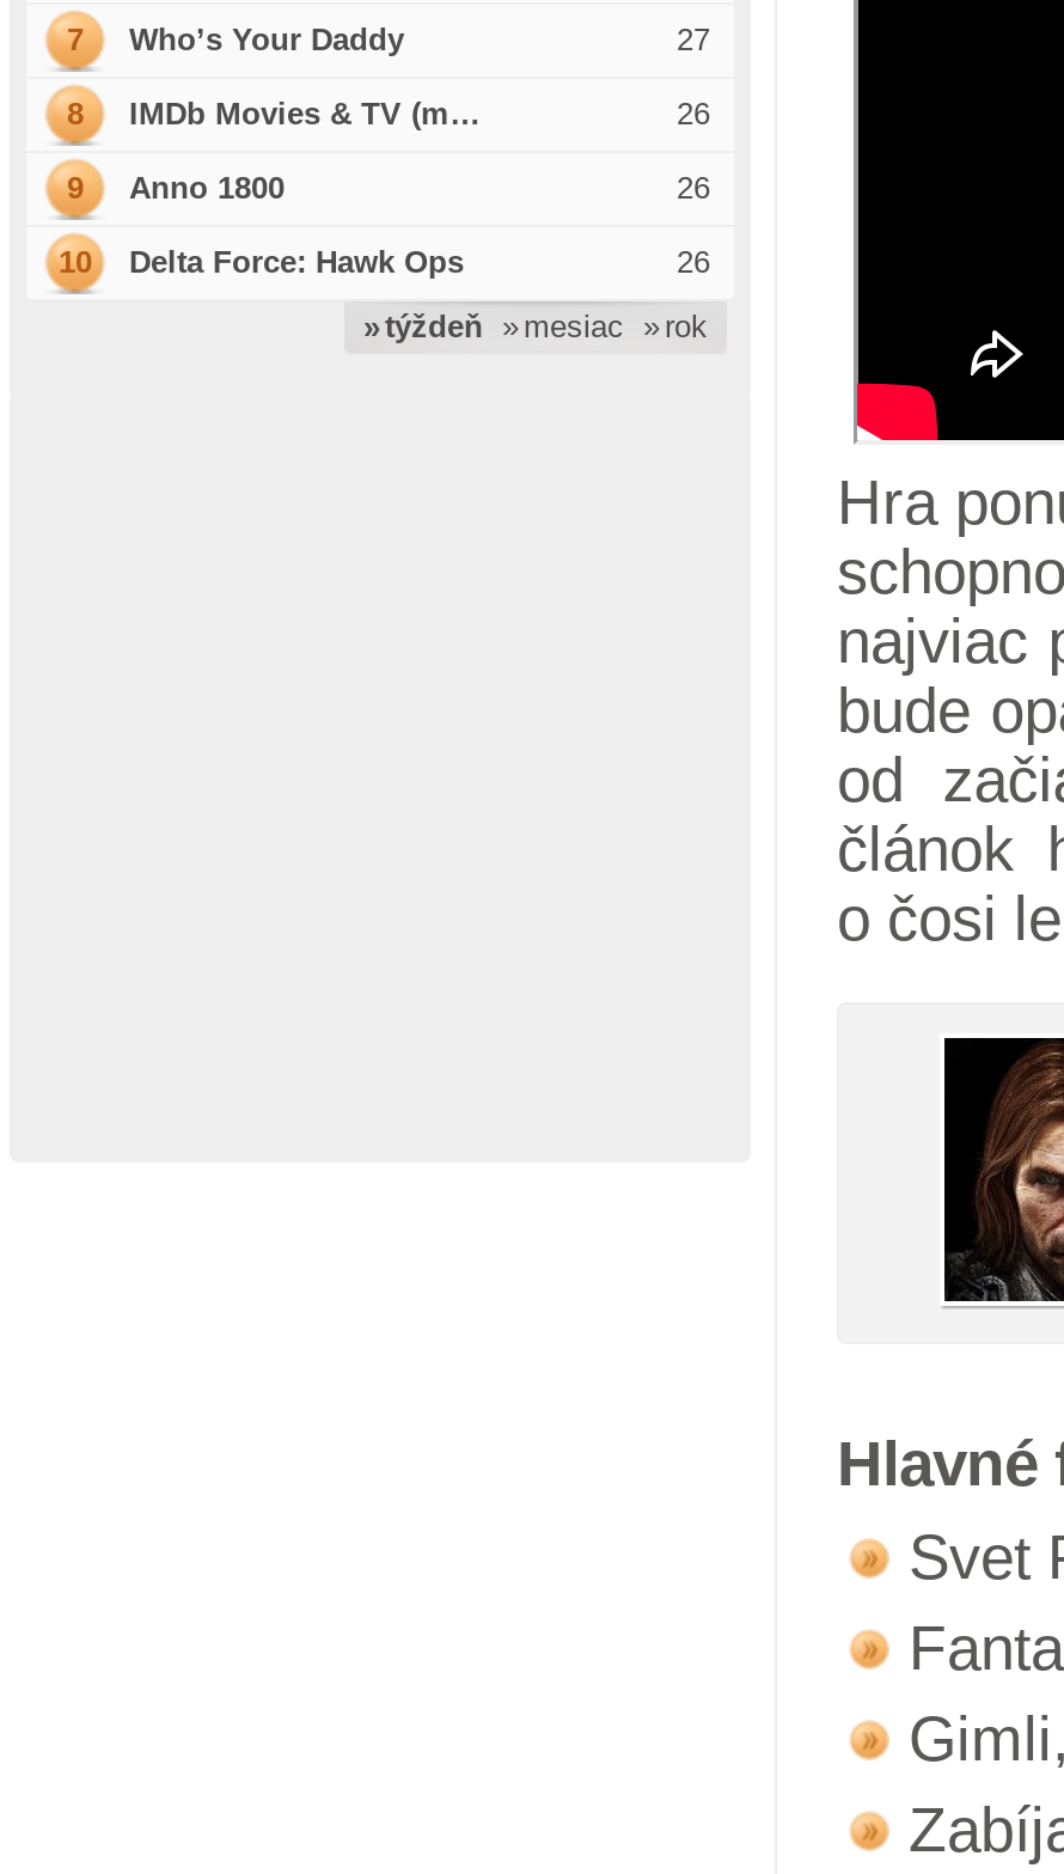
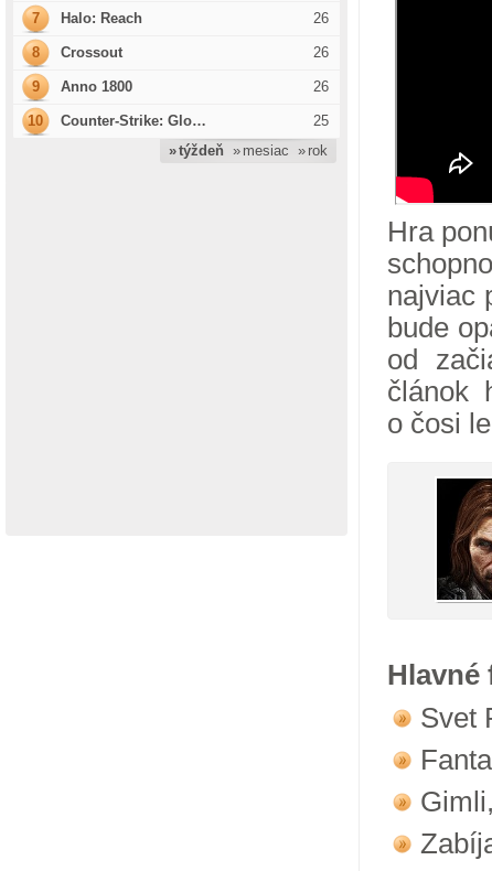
[129,21,710,56] Who’s Your Daddy | 27 -> [61,9,329,26] Halo: Reach | 26
[129,95,481,131] IMDb Movies & TV (m… -> [61,44,122,60] Crossout
[129,243,710,279] Delta Force: Hawk Ops | 26 -> [61,112,329,129] Counter-Strike: Glo… | 25

